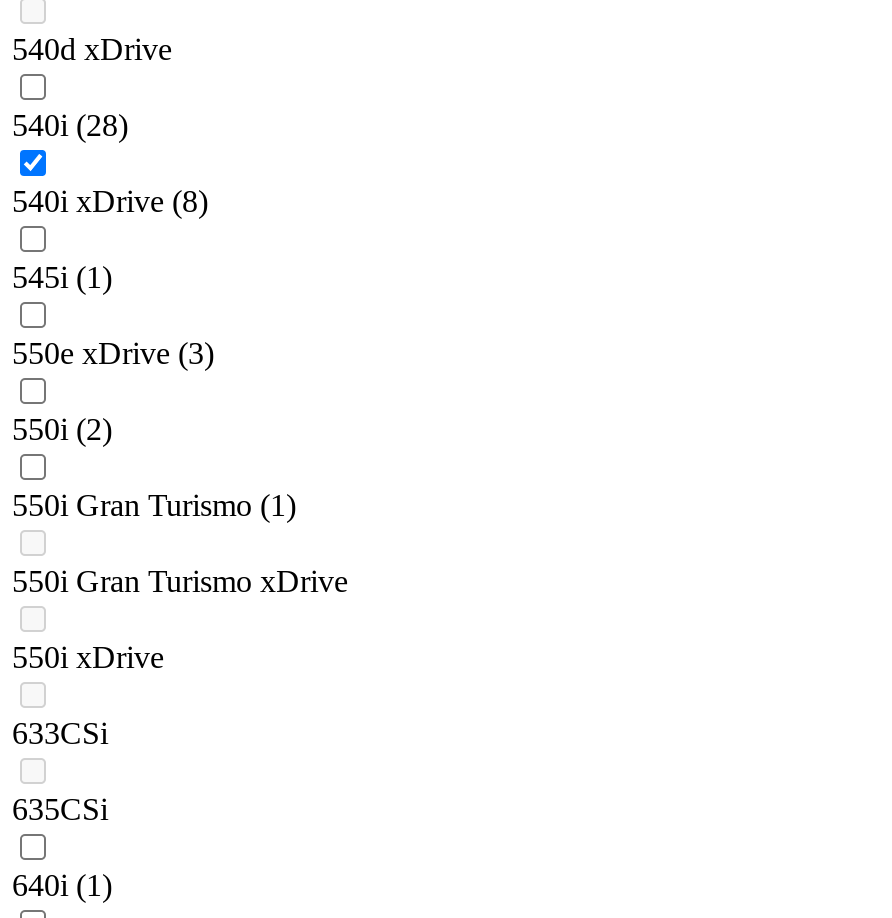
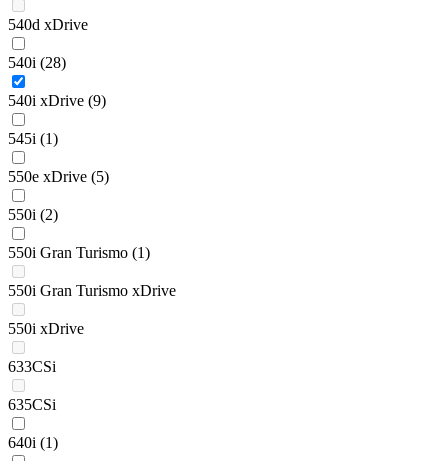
[12,185,208,219] 540i xDrive (8) -> [8,92,106,109] 540i xDrive (9)
[12,337,214,371] 550e xDrive (3) -> [8,168,109,185] 550e xDrive (5)

